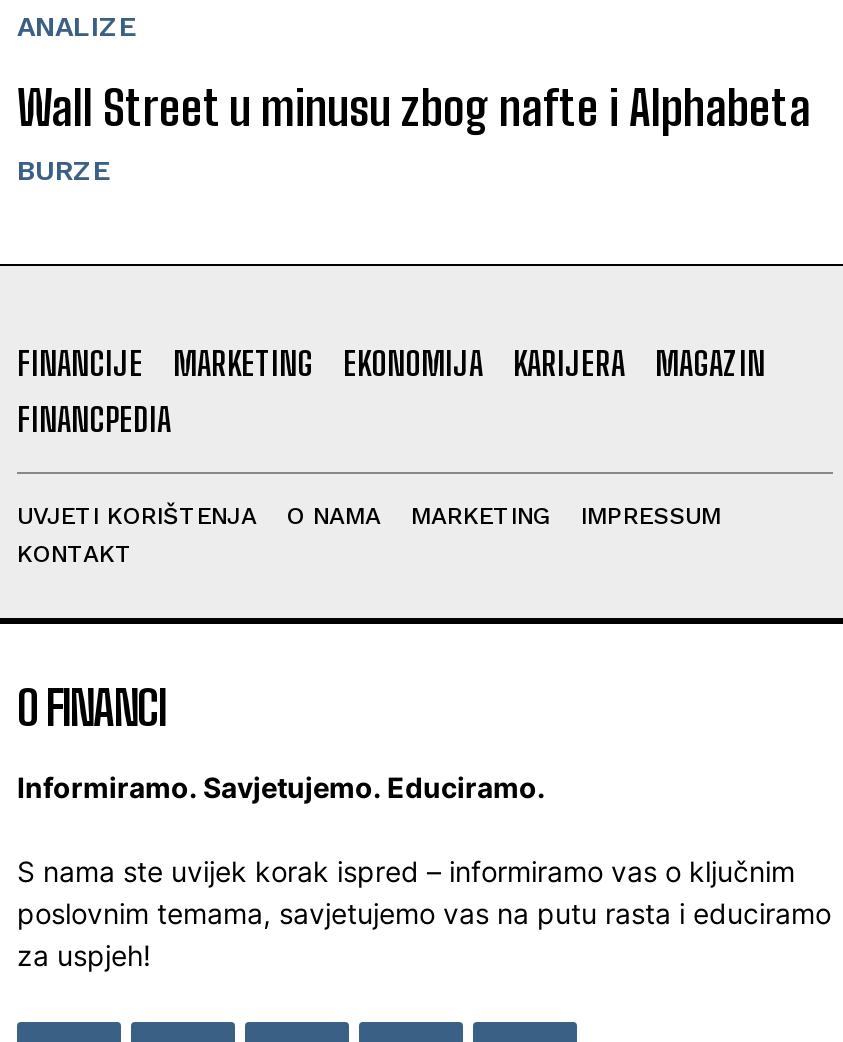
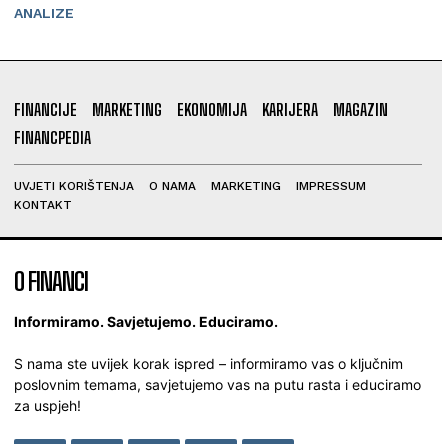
[17,78,811,186] Wall Street u minusu zbog nafte i Alphabeta | BURZE -> none

